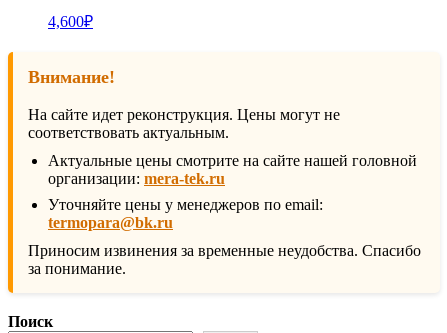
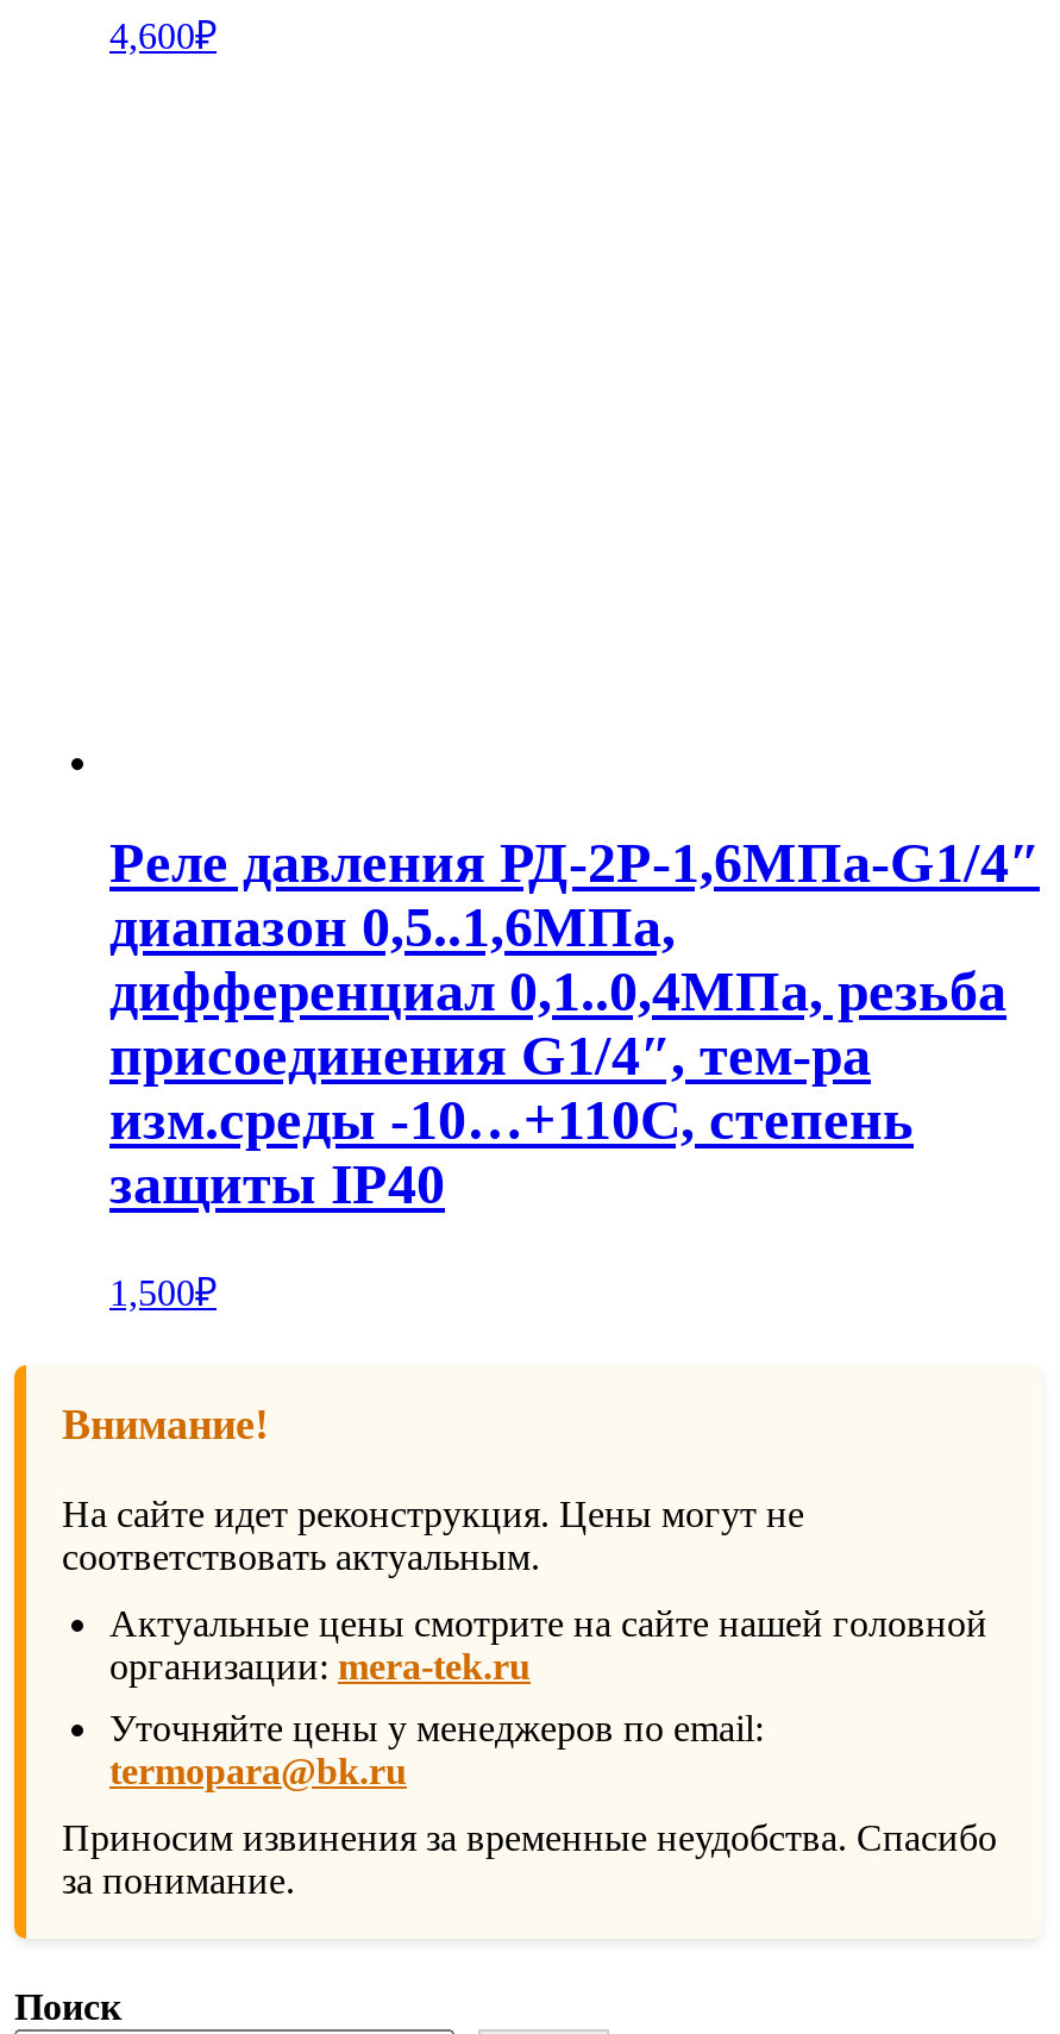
none -> [109,831,1040,1311] Реле давления РД-2Р-1,6МПа-G1/4″ | диапазон 0,5..1,6МПа, | дифференциал 0,1..0,4МПа, резьба | присоединения G1/4″, тем-ра | изм.среды -10…+110С, степень | защиты IP40 | 1,500₽

